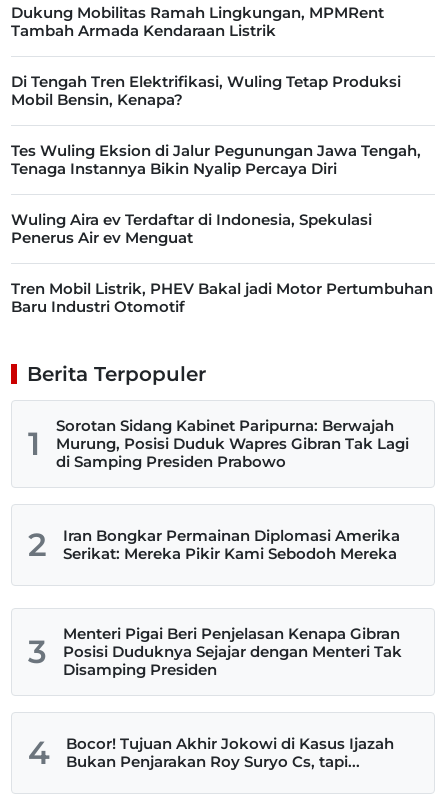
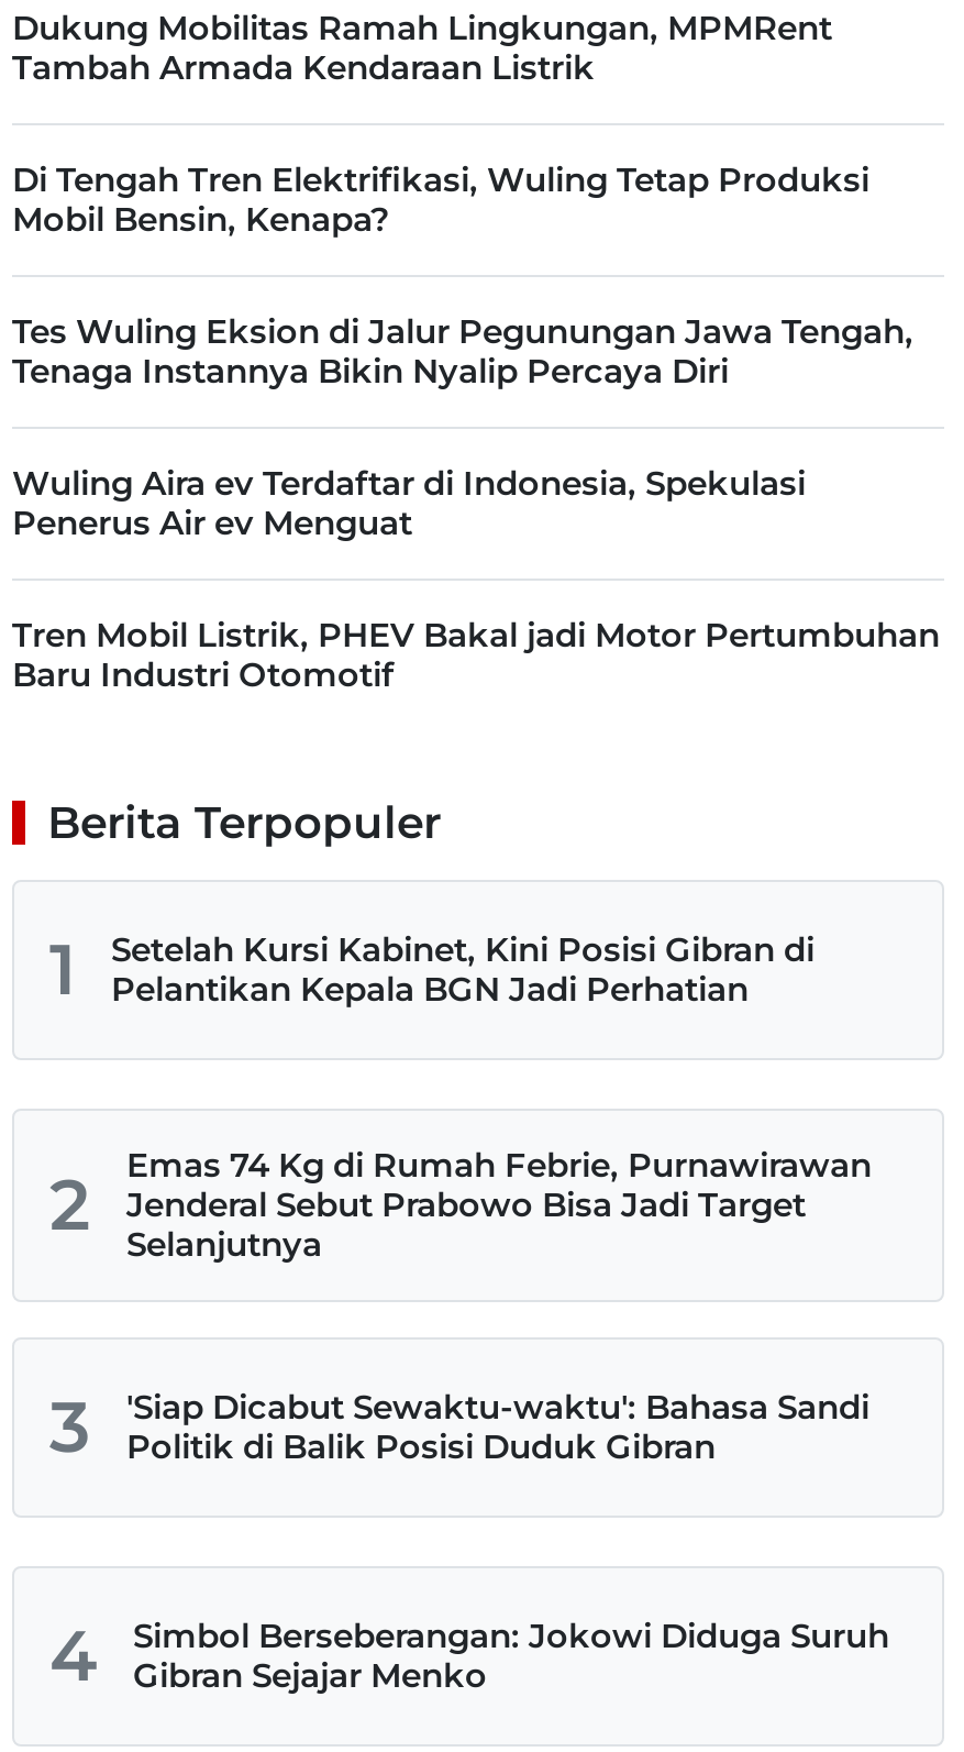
[56,416,409,471] Sorotan Sidang Kabinet Paripurna: Berwajah | Murung, Posisi Duduk Wapres Gibran Tak Lagi | di Samping Presiden Prabowo -> [111,928,815,1010] Setelah Kursi Kabinet, Kini Posisi Gibran di | Pelantikan Kepala BGN Jadi Perhatian
[63,526,400,563] Iran Bongkar Permainan Diplomasi Amerika | Serikat: Mereka Pikir Kami Sebodoh Mereka -> [126,1144,872,1265] Emas 74 Kg di Rumah Febrie, Purnawirawan | Jenderal Sebut Prabowo Bisa Jadi Target | Selanjutnya
[63,624,402,679] Menteri Pigai Beri Penjelasan Kenapa Gibran | Posisi Duduknya Sejajar dengan Menteri Tak | Disamping Presiden -> [126,1386,869,1467] 'Siap Dicabut Sewaktu-waktu': Bahasa Sandi | Politik di Balik Posisi Duduk Gibran
[66,734,394,771] Bocor! Tujuan Akhir Jokowi di Kasus Ijazah | Bukan Penjarakan Roy Suryo Cs, tapi... -> [133,1615,889,1696] Simbol Berseberangan: Jokowi Diduga Suruh | Gibran Sejajar Menko

